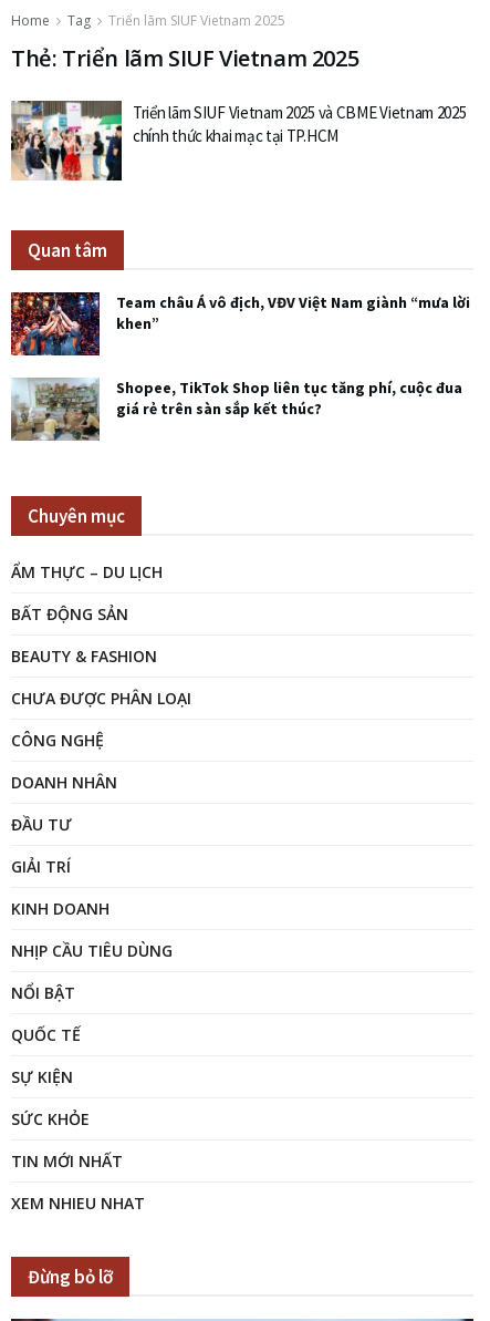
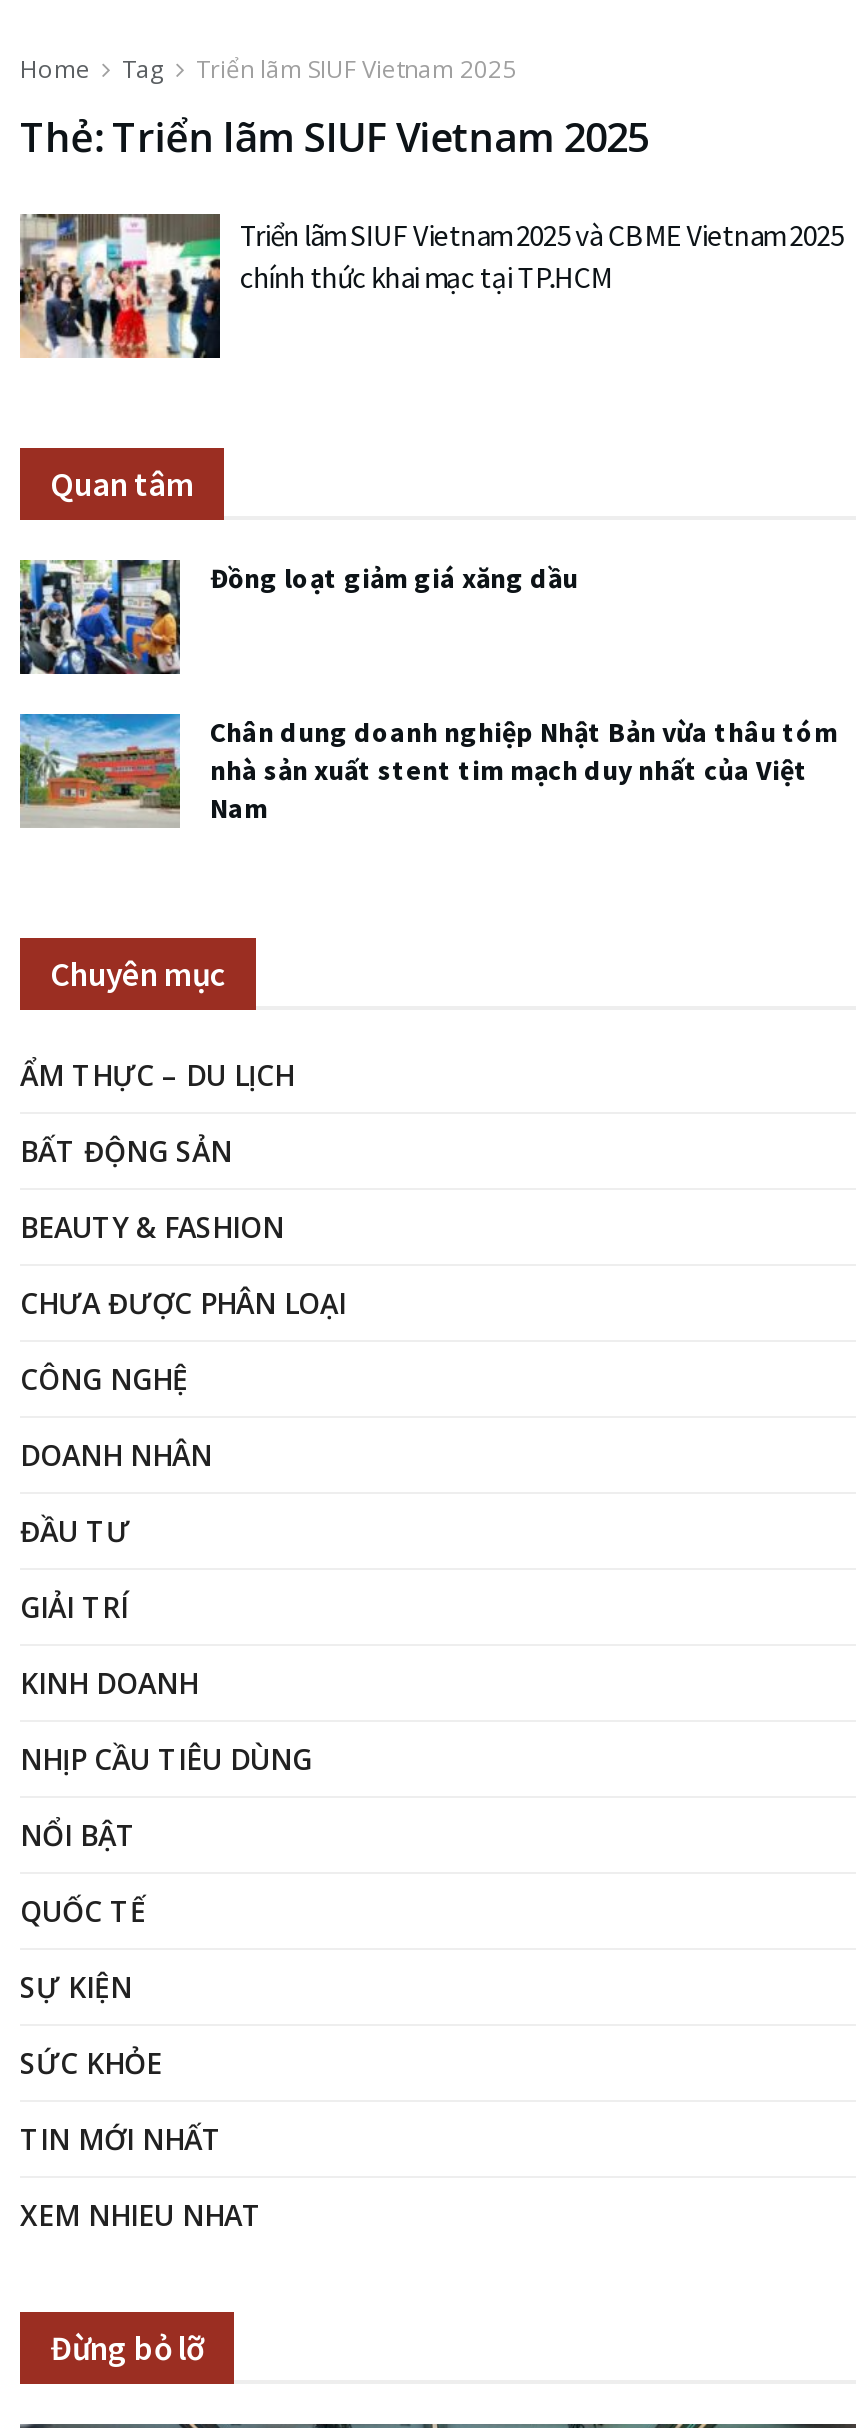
[10,291,470,357] [image] | Team châu Á vô địch, VĐV Việt Nam giành “mưa lời | khen” -> [18,558,578,676] [image] | Đồng loạt giảm giá xăng dầu
[11,377,462,441] [image] | Shopee, TikTok Shop liên tục tăng phí, cuộc đua | giá rẻ trên sàn sắp kết thúc? -> [20,712,838,826] [image] | Chân dung doanh nghiệp Nhật Bản vừa thâu tóm | nhà sản xuất stent tim mạch duy nhất của Việt | Nam

